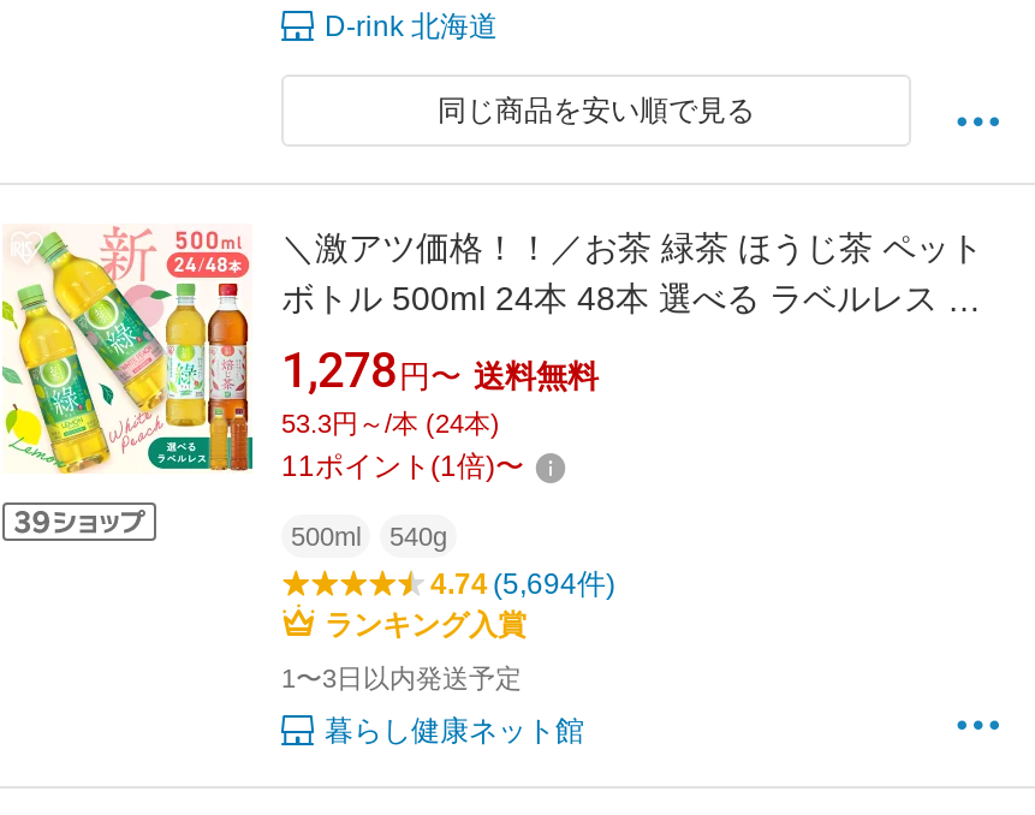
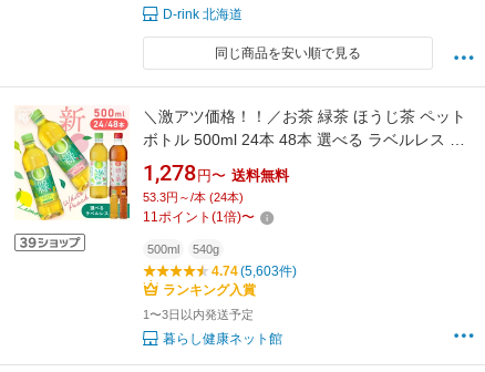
[430,569,615,602] 4.74 (5,694件) -> [211,264,297,280] 4.74 (5,603件)

